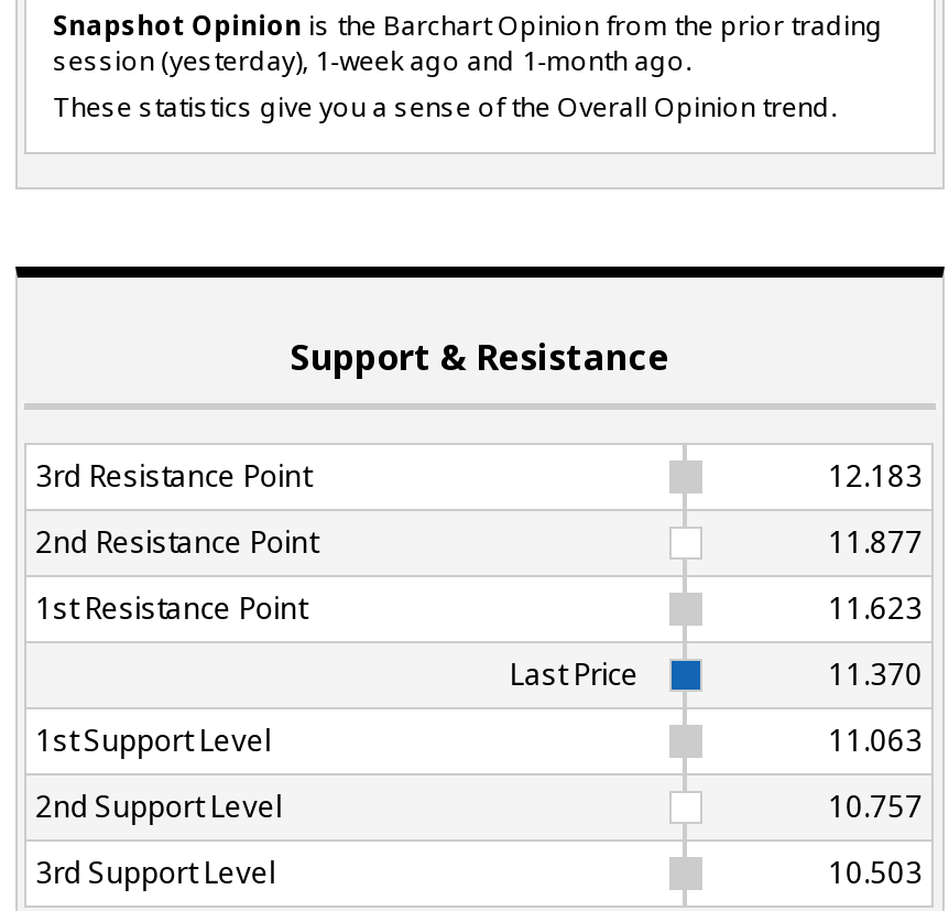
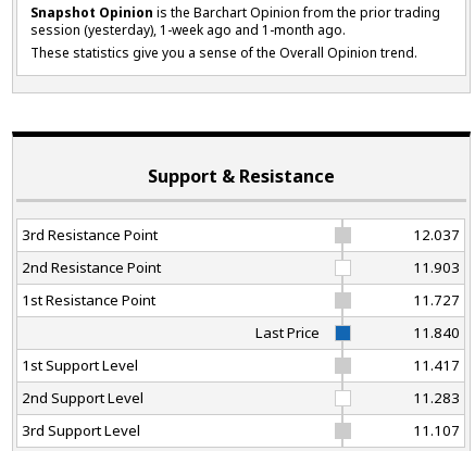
[828,456,923,495] 12.183 -> [413,225,460,244] 12.037
[828,522,923,561] 11.877 -> [413,257,460,277] 11.903
[828,588,923,627] 11.623 -> [413,290,460,310] 11.727
[828,654,923,694] 11.370 -> [413,323,460,342] 11.840
[828,720,923,760] 11.063 -> [413,355,460,375] 11.417
[828,786,923,826] 10.757 -> [413,388,460,407] 11.283
[828,852,923,892] 10.503 -> [413,420,460,440] 11.107

